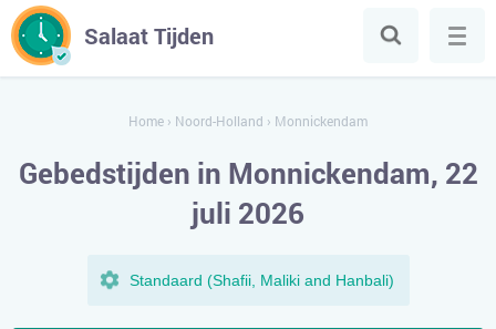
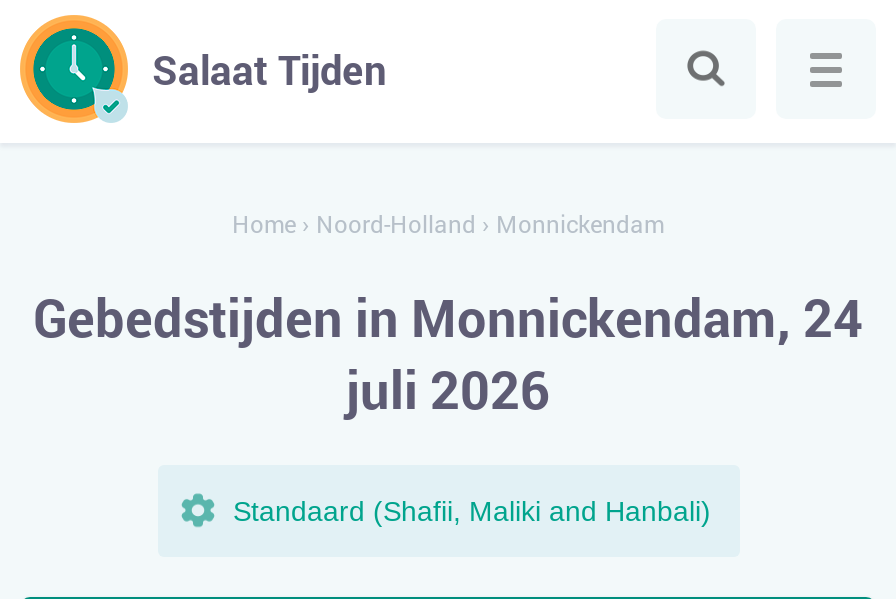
[18,154,478,192] Gebedstijden in Monnickendam, 22 -> [33,283,863,351] Gebedstijden in Monnickendam, 24

